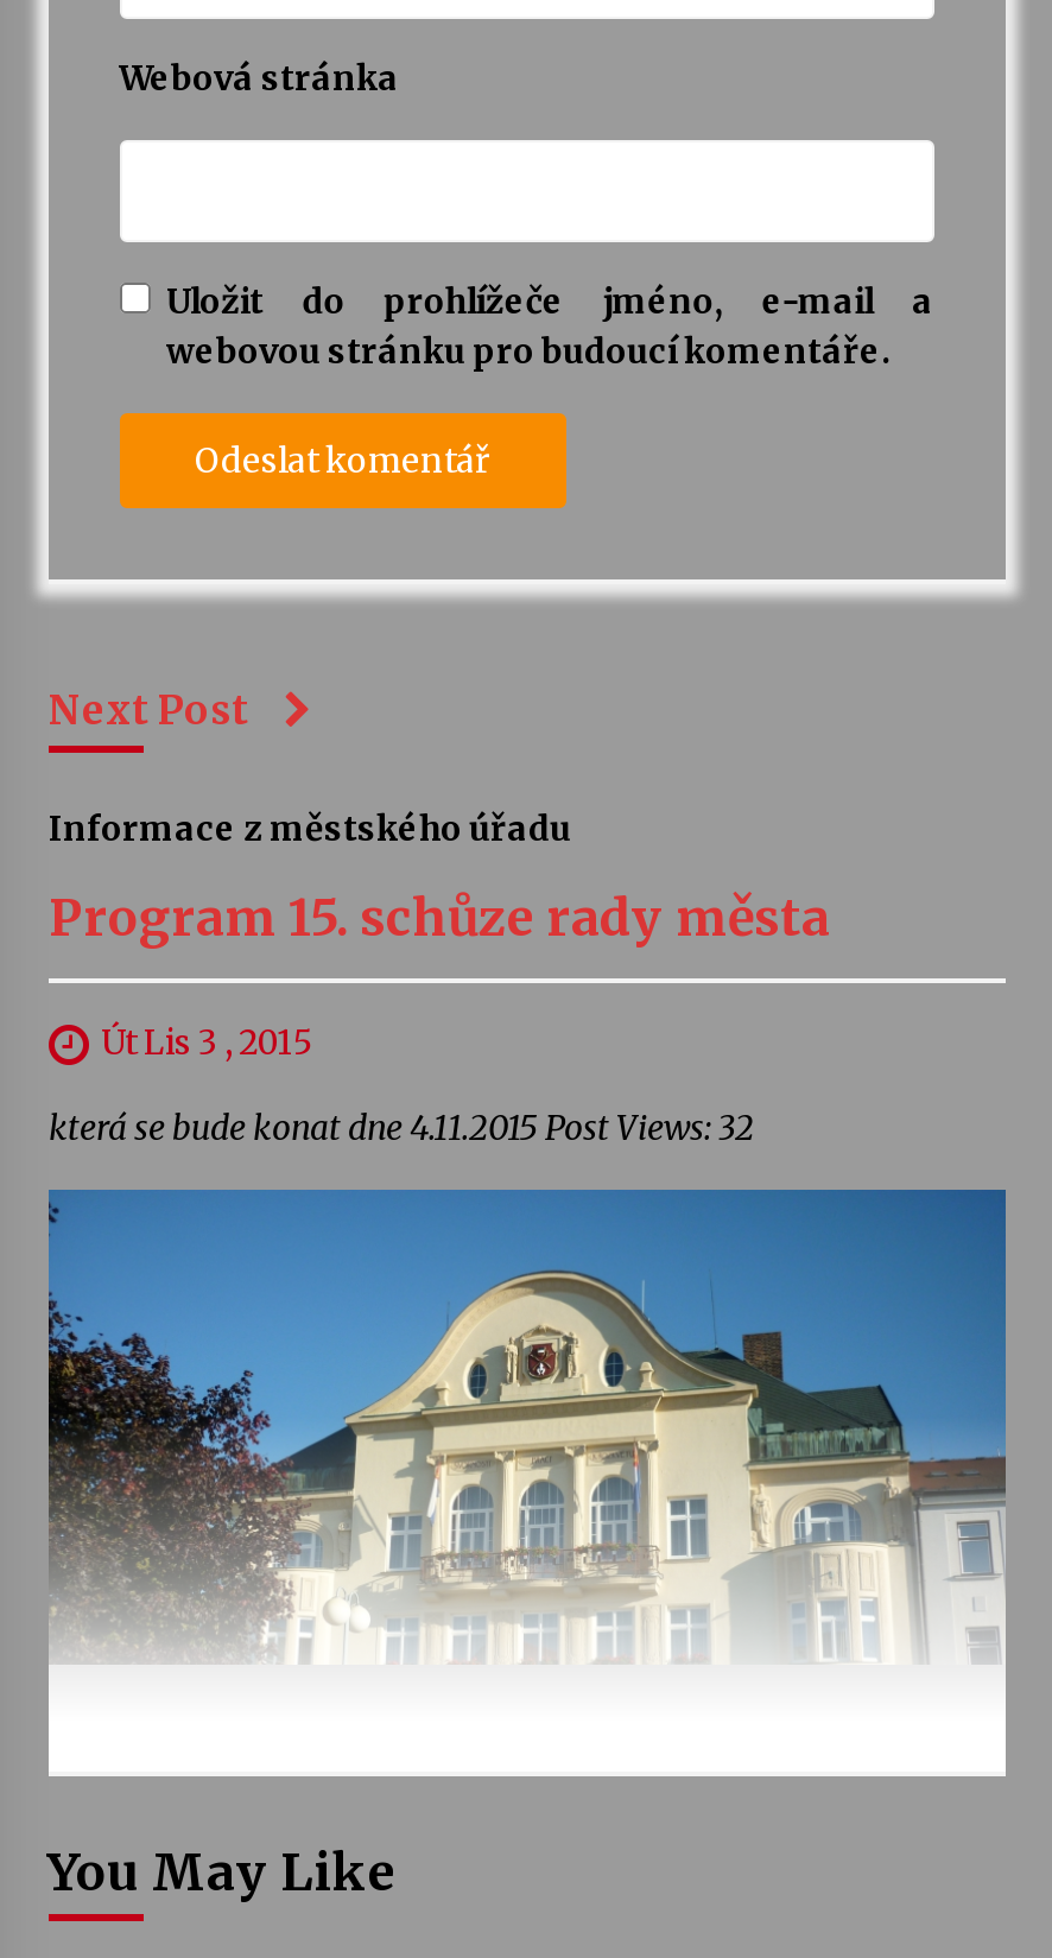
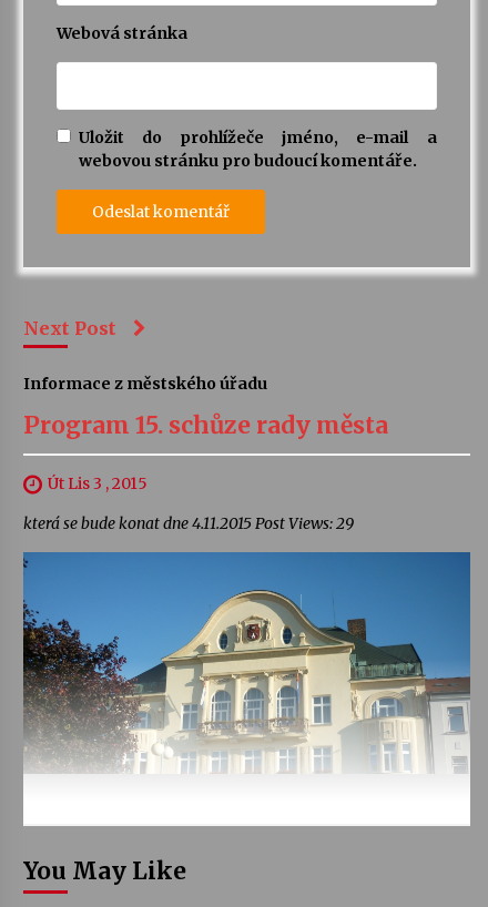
[47,1107,753,1150] která se bude konat dne 4.11.2015 Post Views: 32 -> [23,514,353,534] která se bude konat dne 4.11.2015 Post Views: 29

